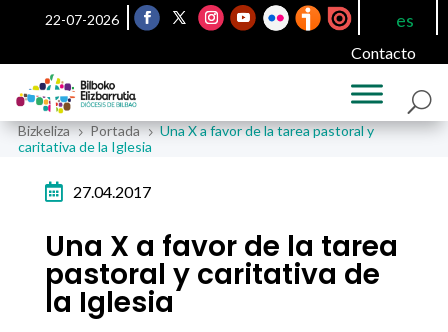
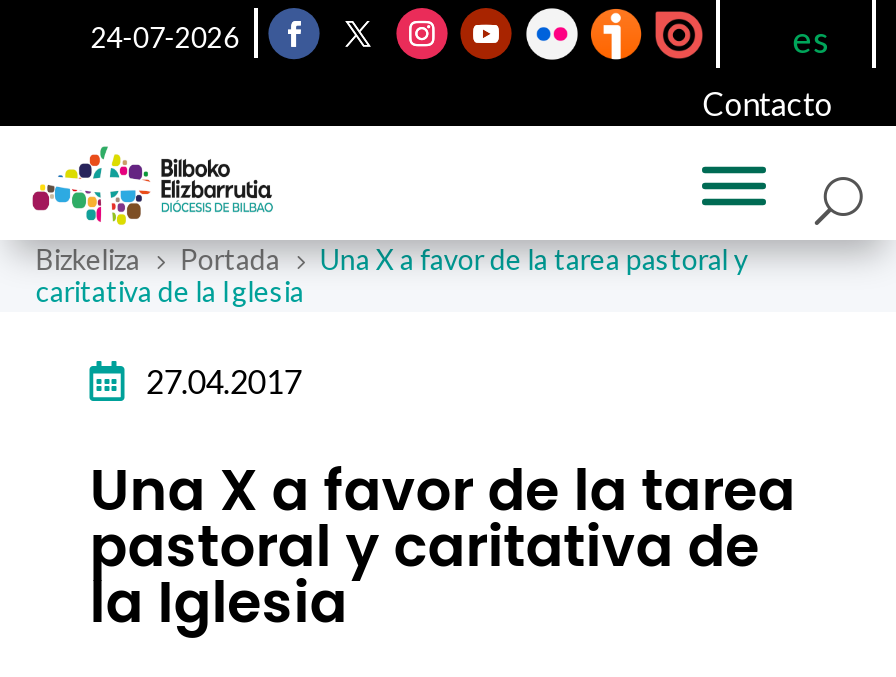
[45,11,119,28] 22-07-2026 -> [91,20,239,54] 24-07-2026

